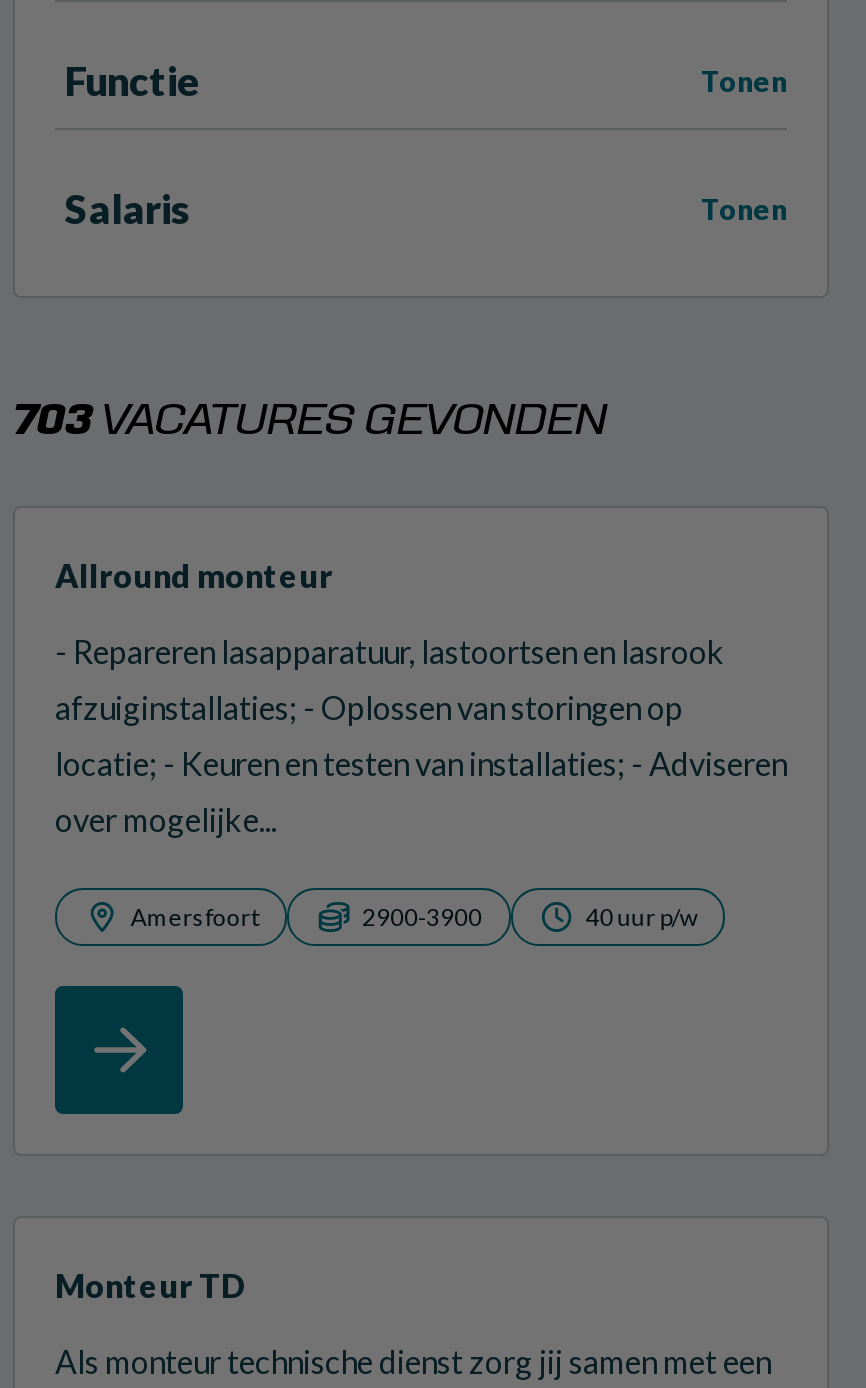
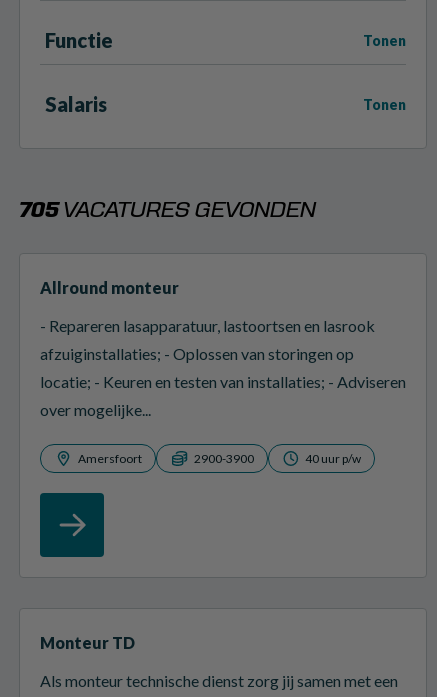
[13,400,607,442] 703 VACATURES GEVONDEN -> [19,200,316,221] 705 VACATURES GEVONDEN

